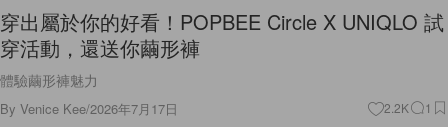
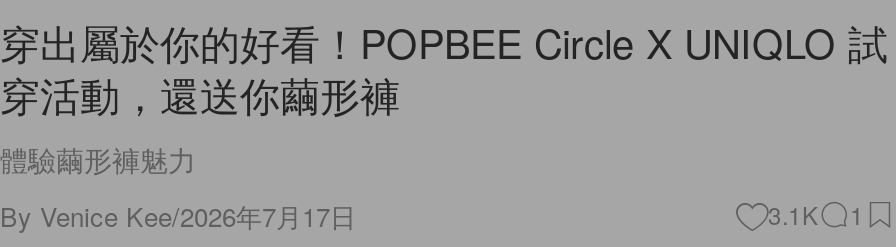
[384,99,432,116] 2.2K 1 -> [768,198,864,232] 3.1K 1

